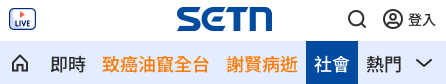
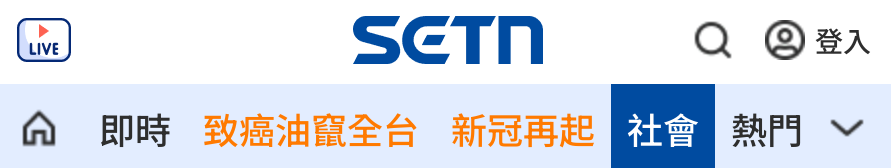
[226,49,298,75] 謝賢病逝 -> [451,101,595,153] 新冠再起

